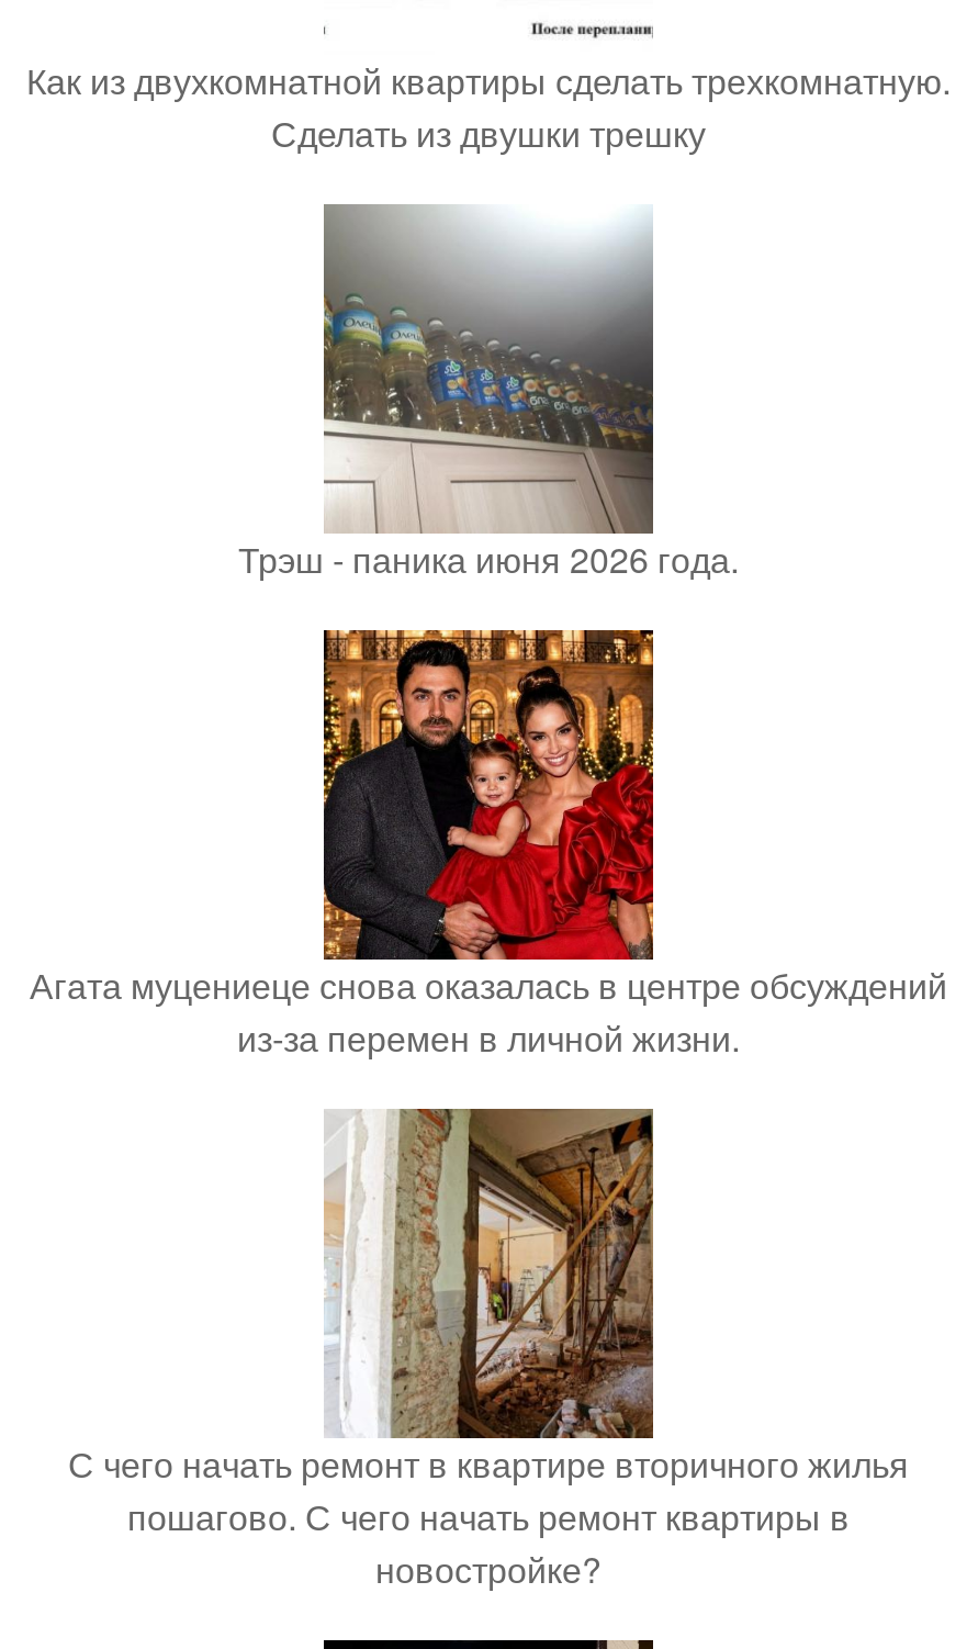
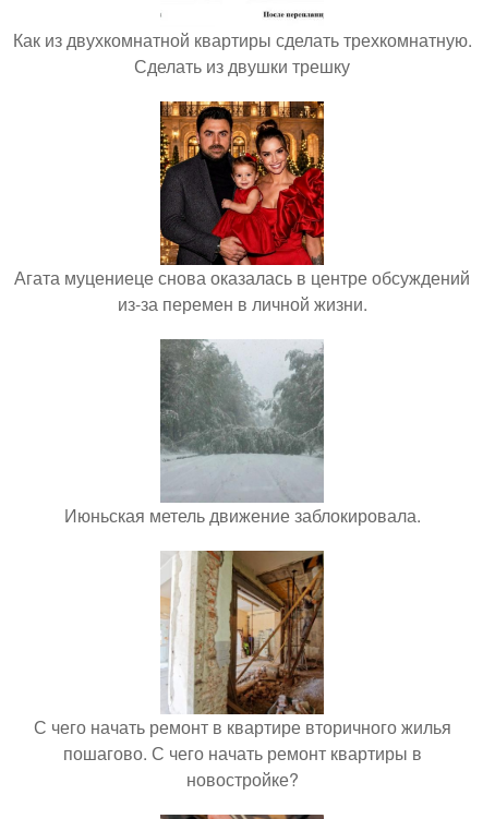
[238,204,739,584] [image] | Трэш - паника июня 2026 года. -> none
moved [30,626,947,1062] -> [14,99,470,316]: [image] | Агата муцениеце снова оказалась в центре обсуждений | из-за перемен в личной жизни.
none -> [64,338,420,528] [image] | Июньская метель движение заблокировала.

